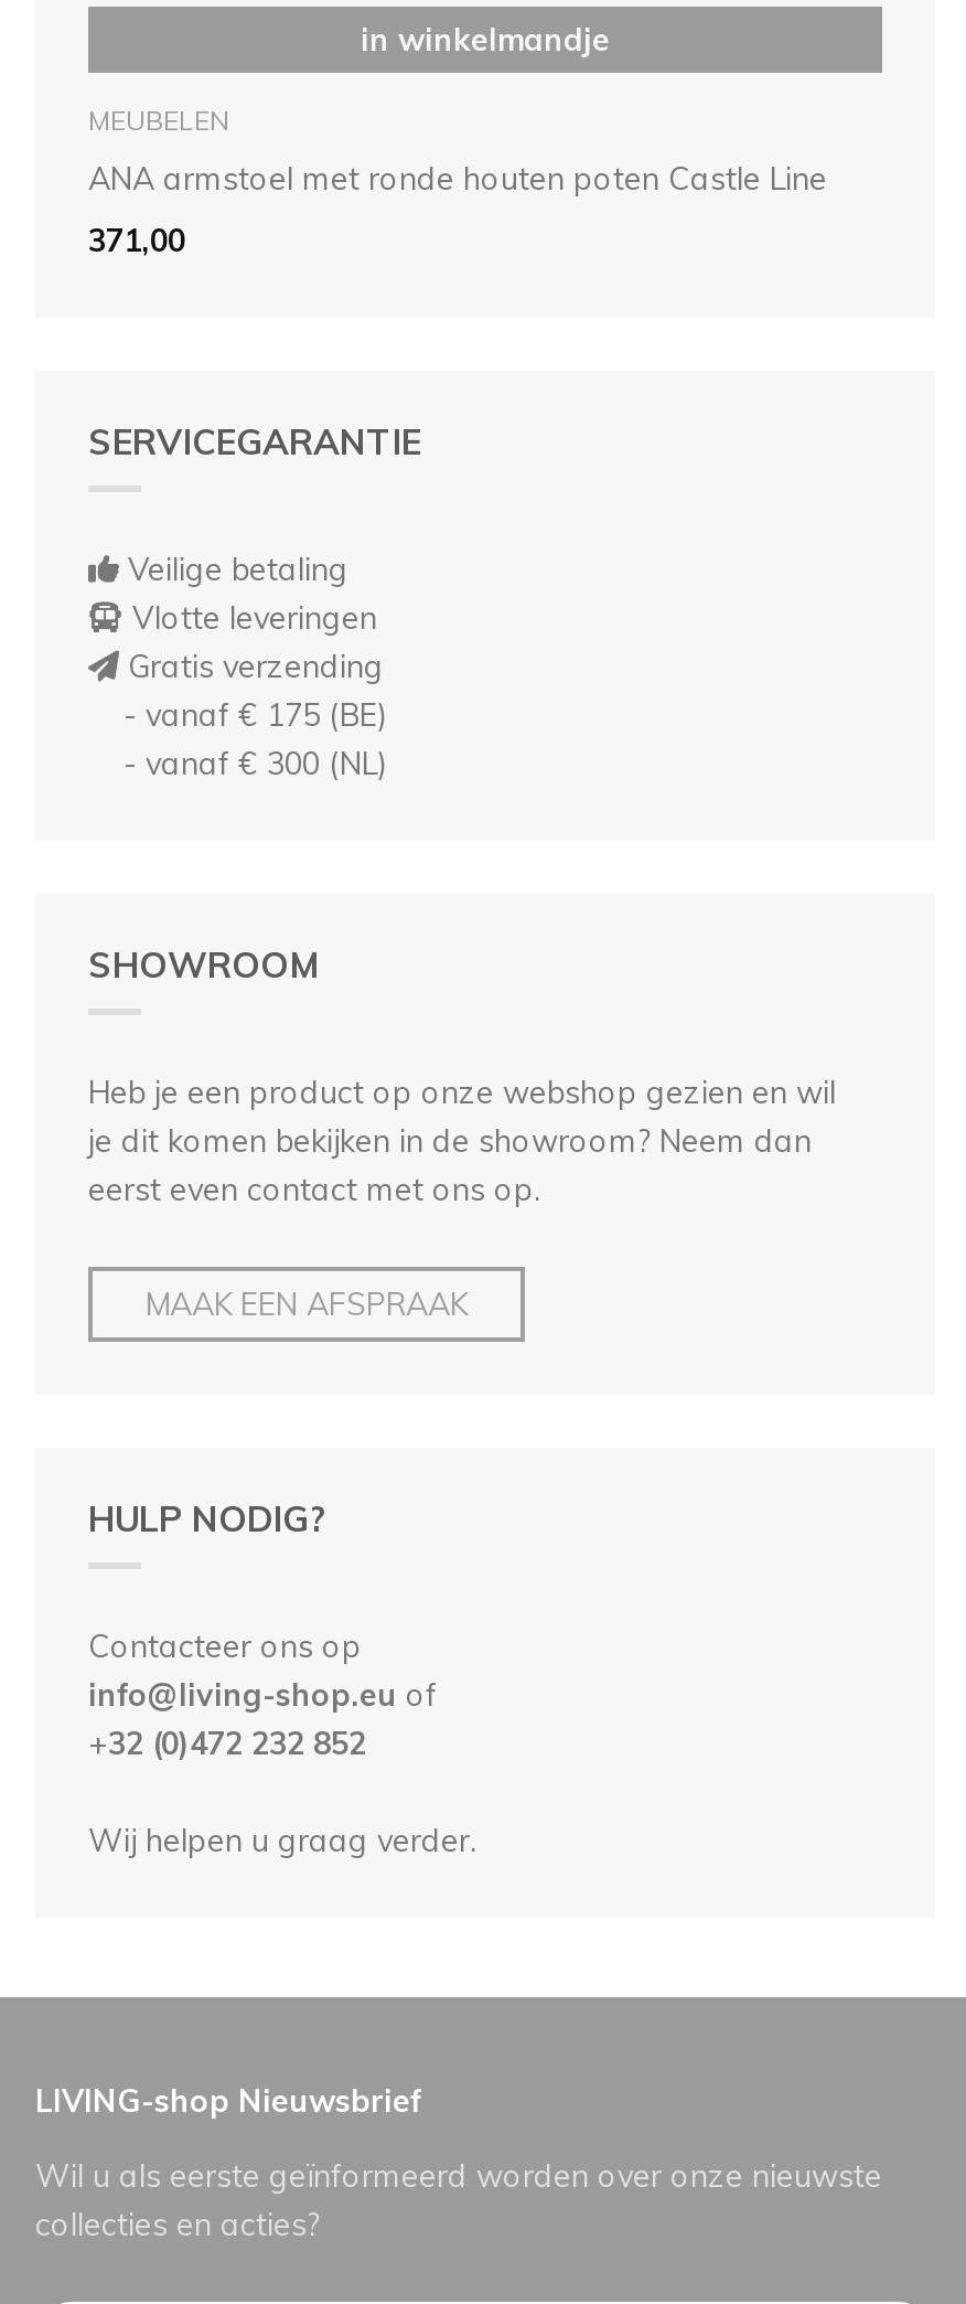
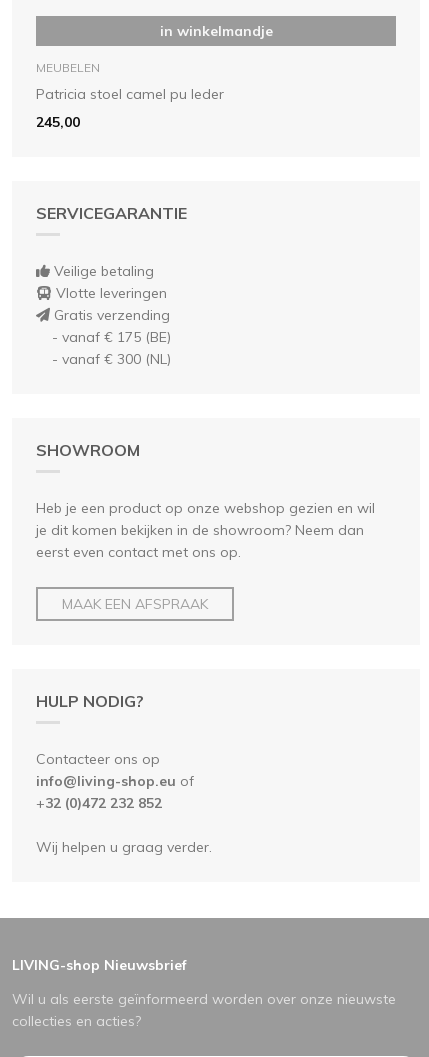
[88,158,827,198] ANA armstoel met ronde houten poten Castle Line -> [36,84,224,102] Patricia stoel camel pu leder
[88,220,185,259] 371,00 -> [36,112,80,130] 245,00

